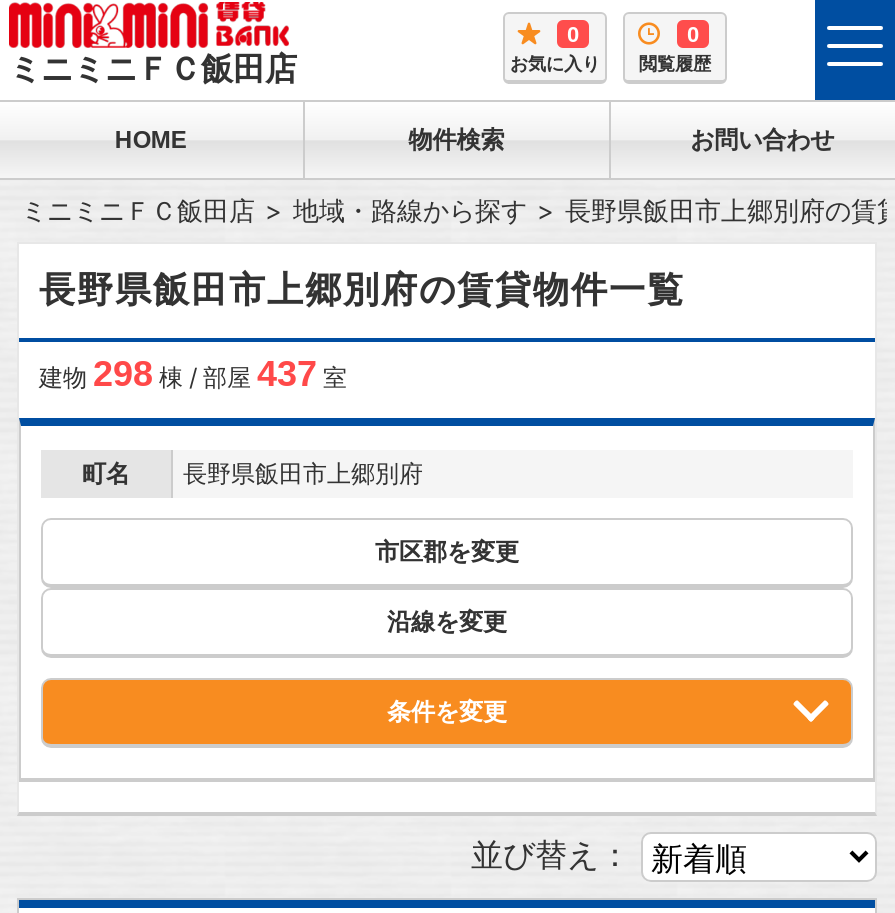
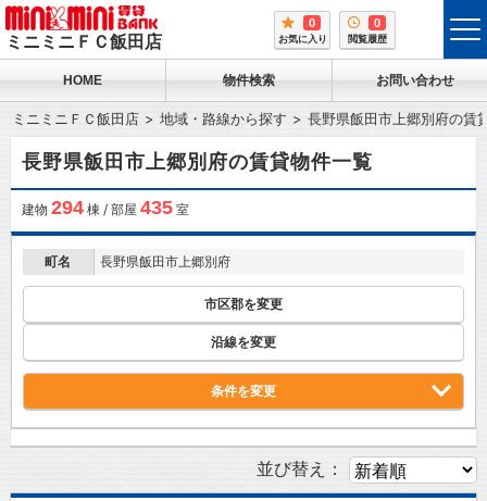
[39,354,347,394] 建物298棟 / 部屋437室 -> [22,197,189,218] 建物294棟 / 部屋435室

